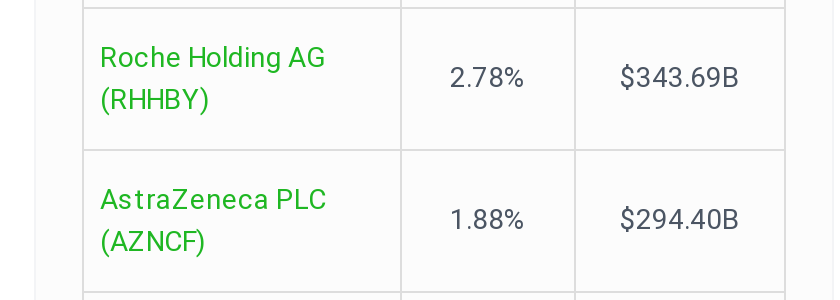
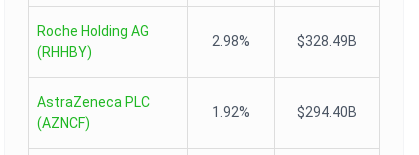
[450,61,740,93] 2.78% | $343.69B -> [212,33,357,49] 2.98% | $328.49B
[450,203,526,235] 1.88% -> [212,104,250,120] 1.92%

